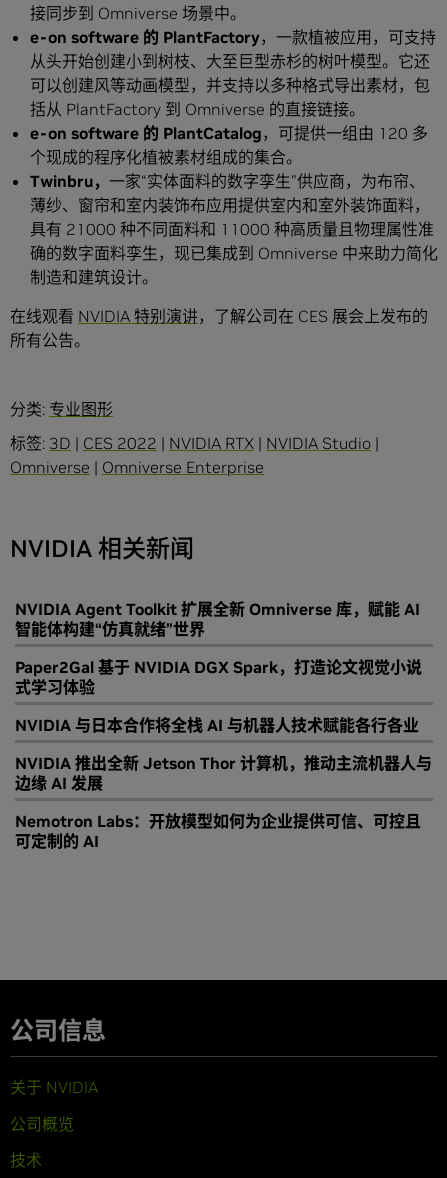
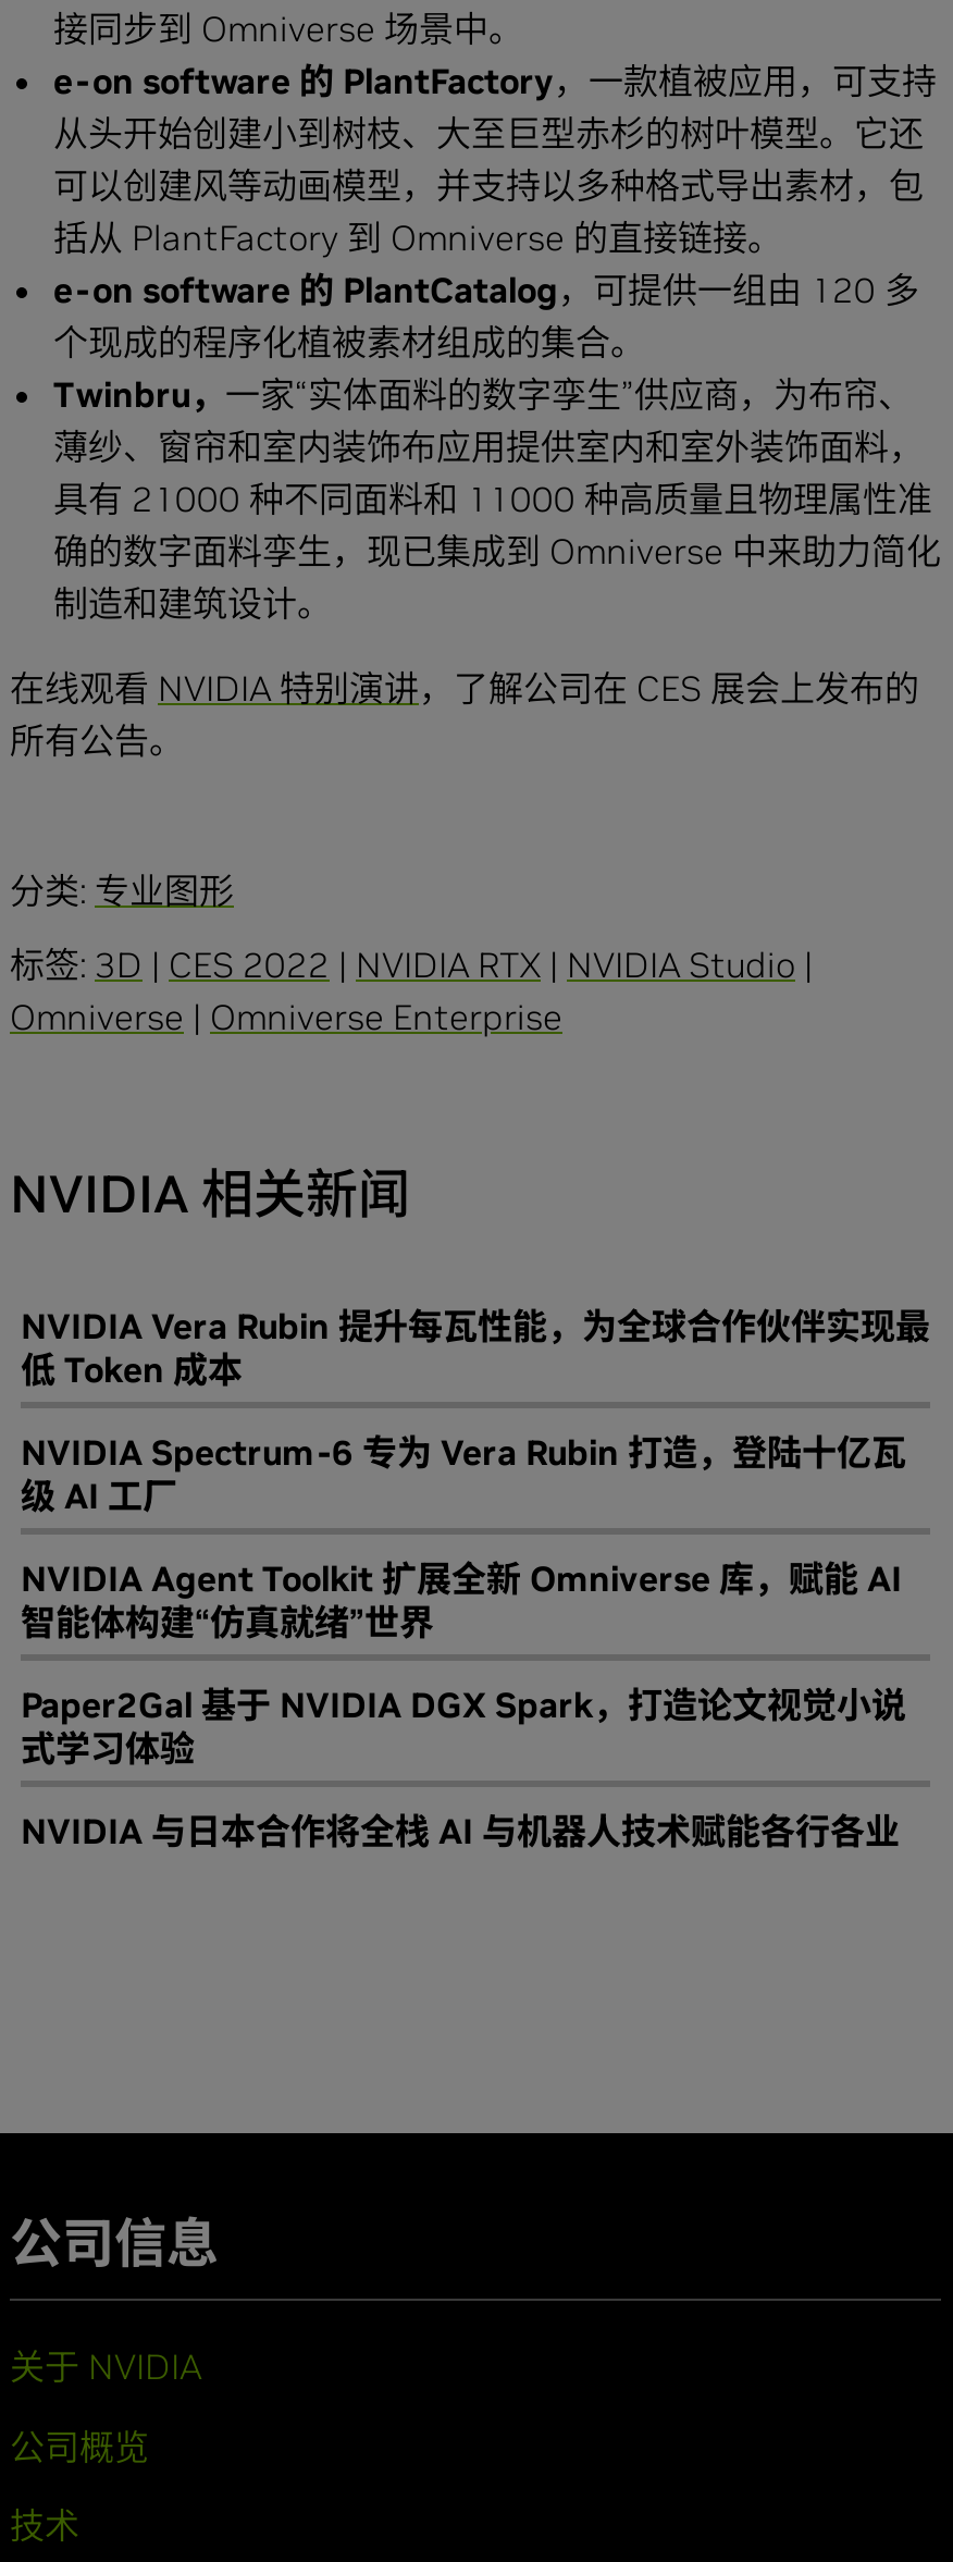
none -> [21,1304,930,1517] NVIDIA Vera Rubin 提升每瓦性能，为全球合作伙伴实现最 | 低 Token 成本 | NVIDIA Spectrum-6 专为 Vera Rubin 打造，登陆十亿瓦 | 级 AI 工厂
moved [15,599,422,735] -> [21,1557,906,1853]: NVIDIA Agent Toolkit 扩展全新 Omniverse 库，赋能 AI | 智能体构建“仿真就绪”世界 | Paper2Gal 基于 NVIDIA DGX Spark，打造论文视觉小说 | 式学习体验 | NVIDIA 与日本合作将全栈 AI 与机器人技术赋能各行各业
[15,753,432,851] NVIDIA 推出全新 Jetson Thor 计算机，推动主流机器人与 | 边缘 AI 发展 | Nemotron Labs：开放模型如何为企业提供可信、可控且 | 可定制的 AI -> none

